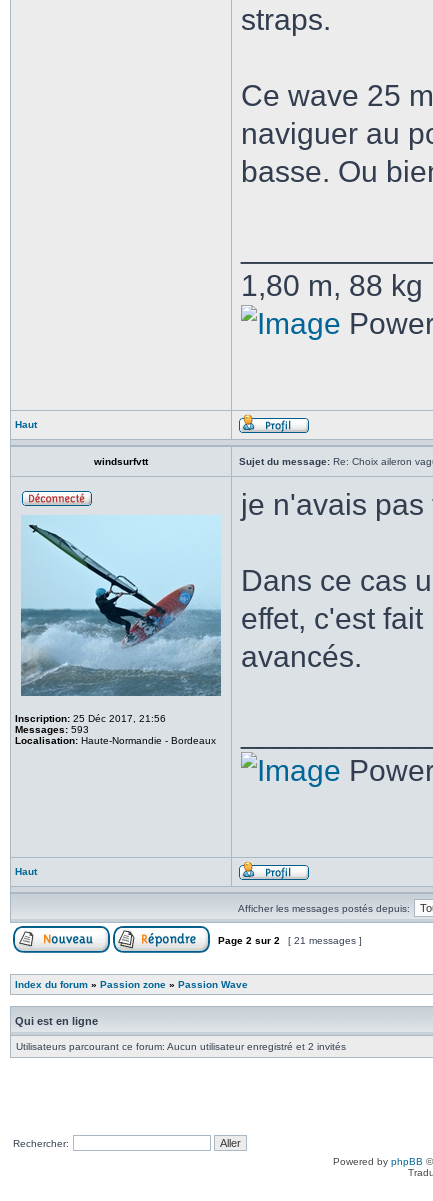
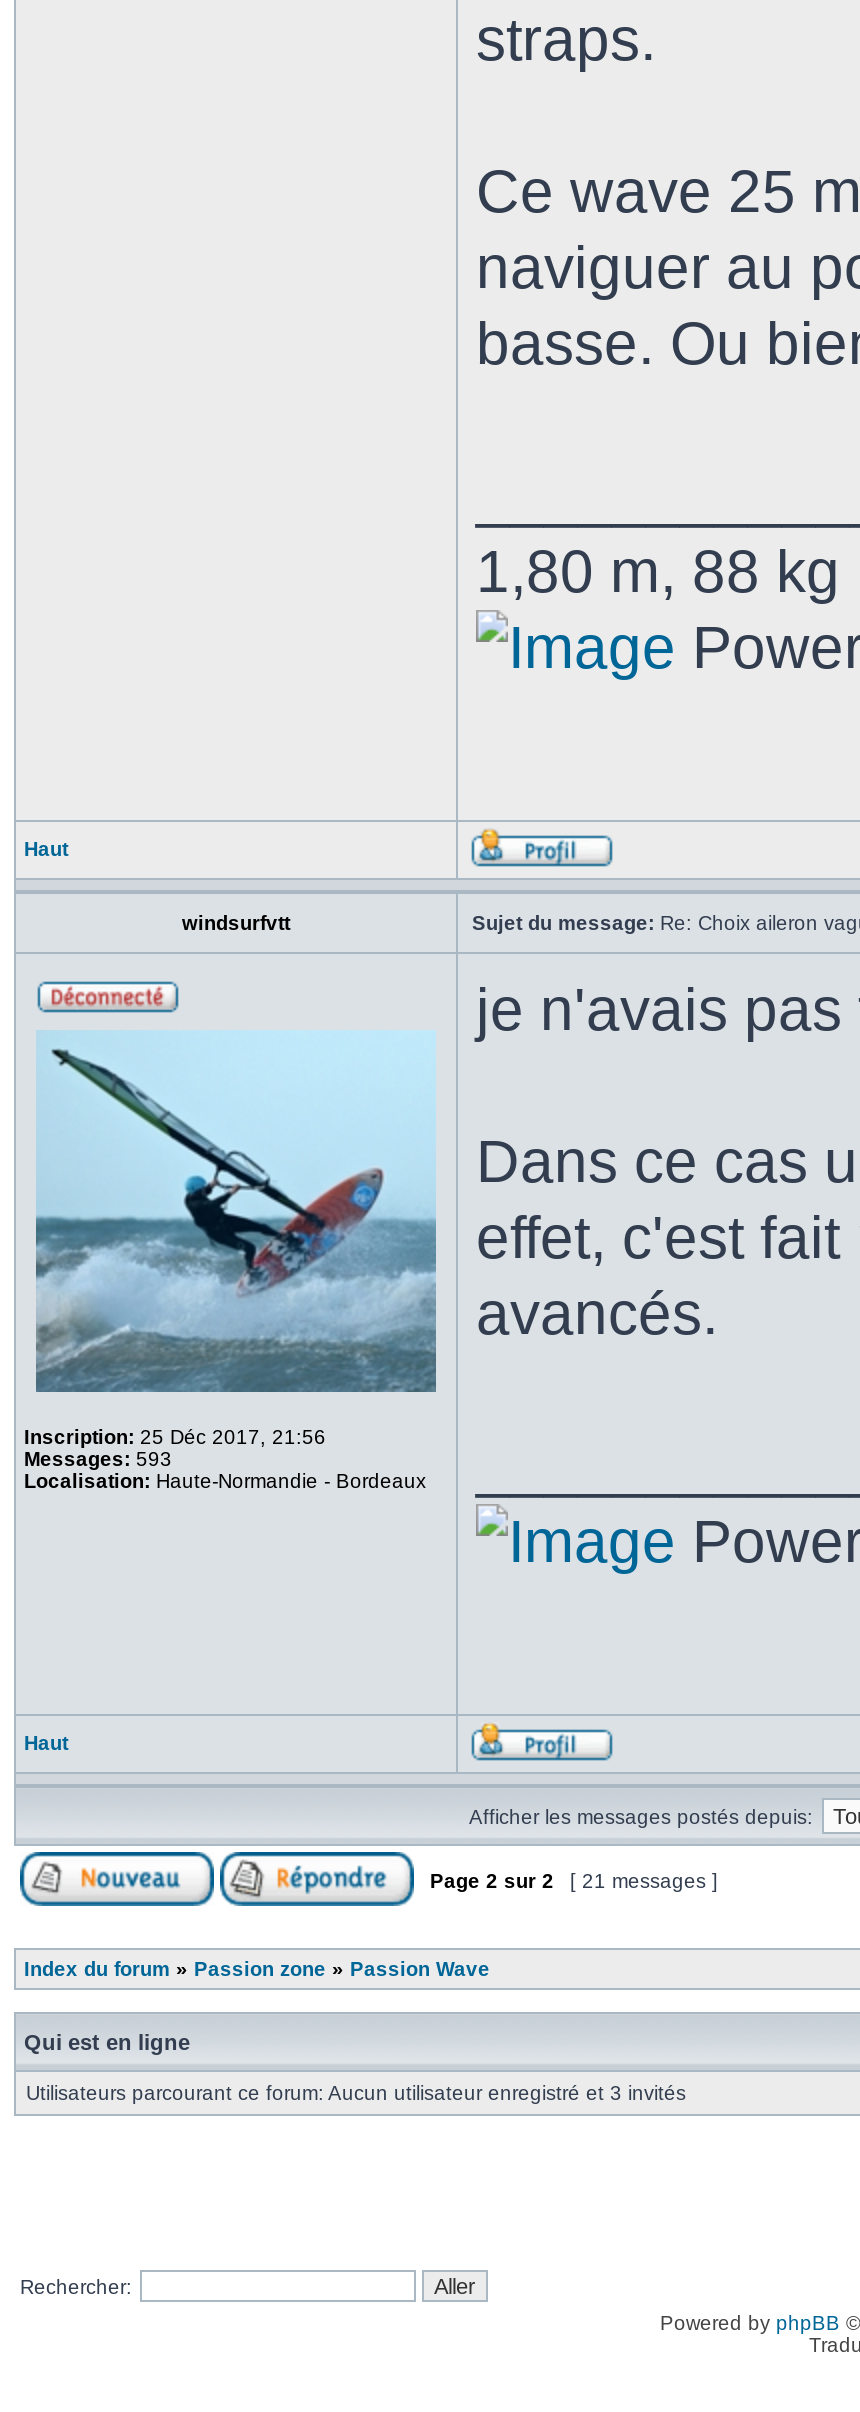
[16,1041,346,1052] Utilisateurs parcourant ce forum: Aucun utilisateur enregistré et 2 invités -> [26,2082,686,2104] Utilisateurs parcourant ce forum: Aucun utilisateur enregistré et 3 invités

